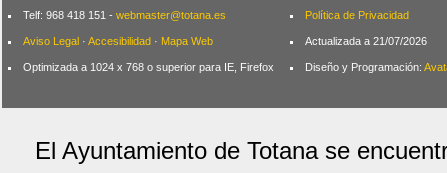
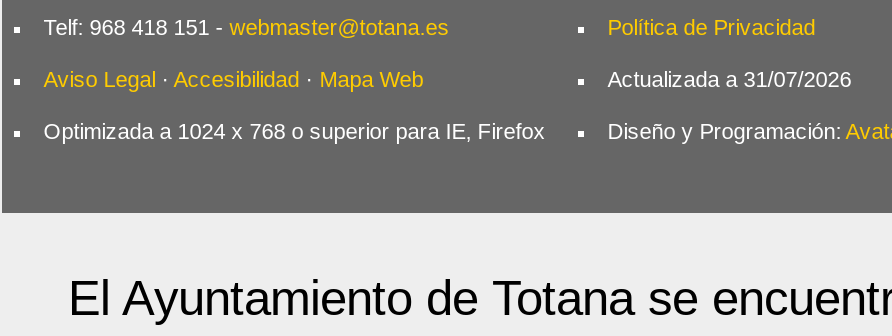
[305,35,427,47] Actualizada a 21/07/2026 -> [607,67,851,91] Actualizada a 31/07/2026

